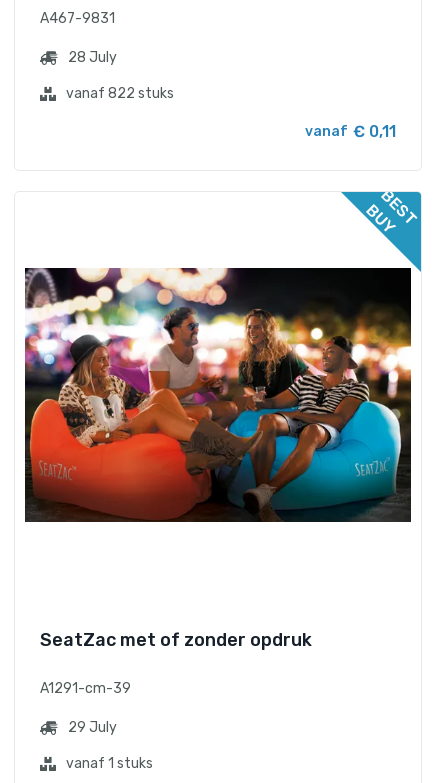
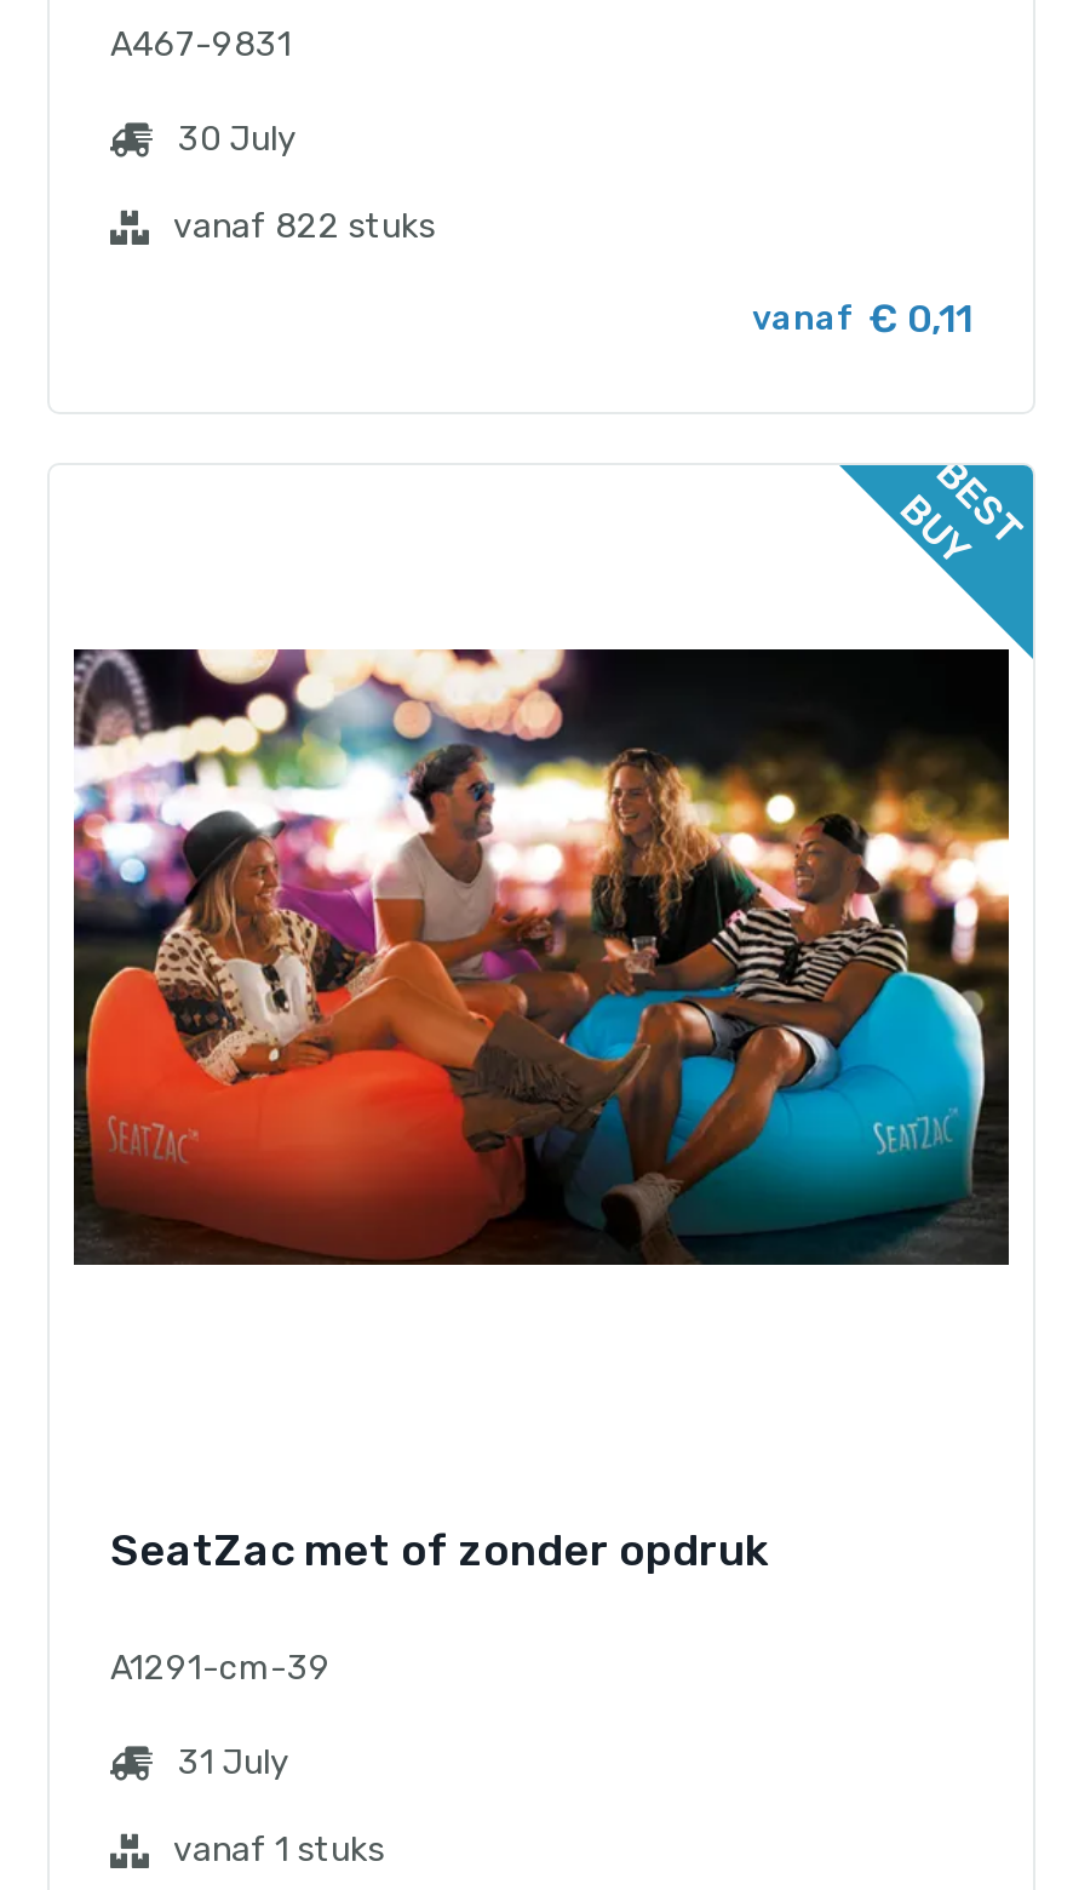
[68,49,117,66] 28 July -> [178,119,297,160] 30 July
[68,719,117,736] 29 July -> [178,1742,289,1783] 31 July

